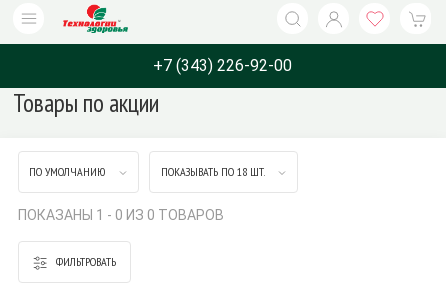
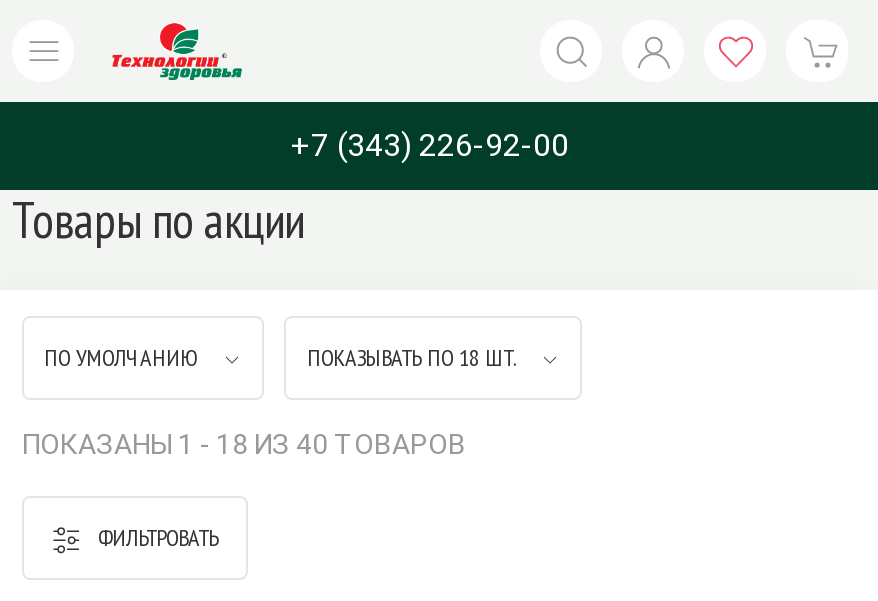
[18,207,224,223] ПОКАЗАНЫ 1 - 0 ИЗ 0 ТОВАРОВ -> [22,428,466,460] ПОКАЗАНЫ 1 - 18 ИЗ 40 ТОВАРОВ

